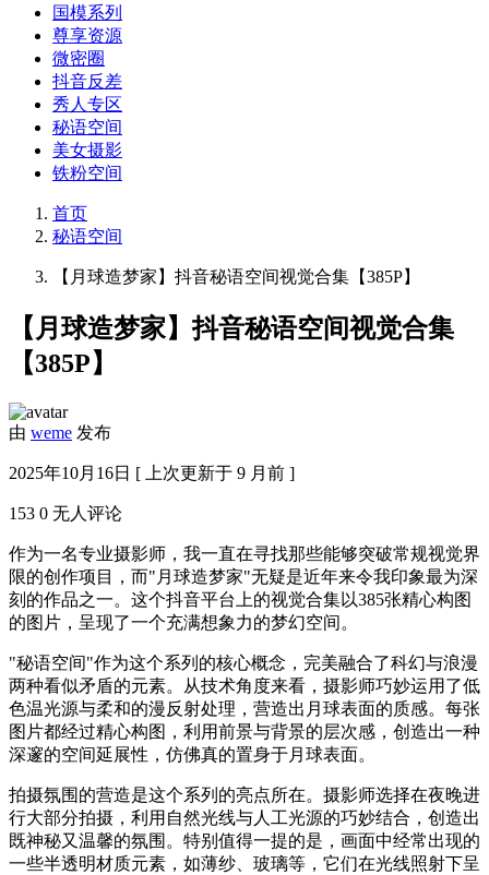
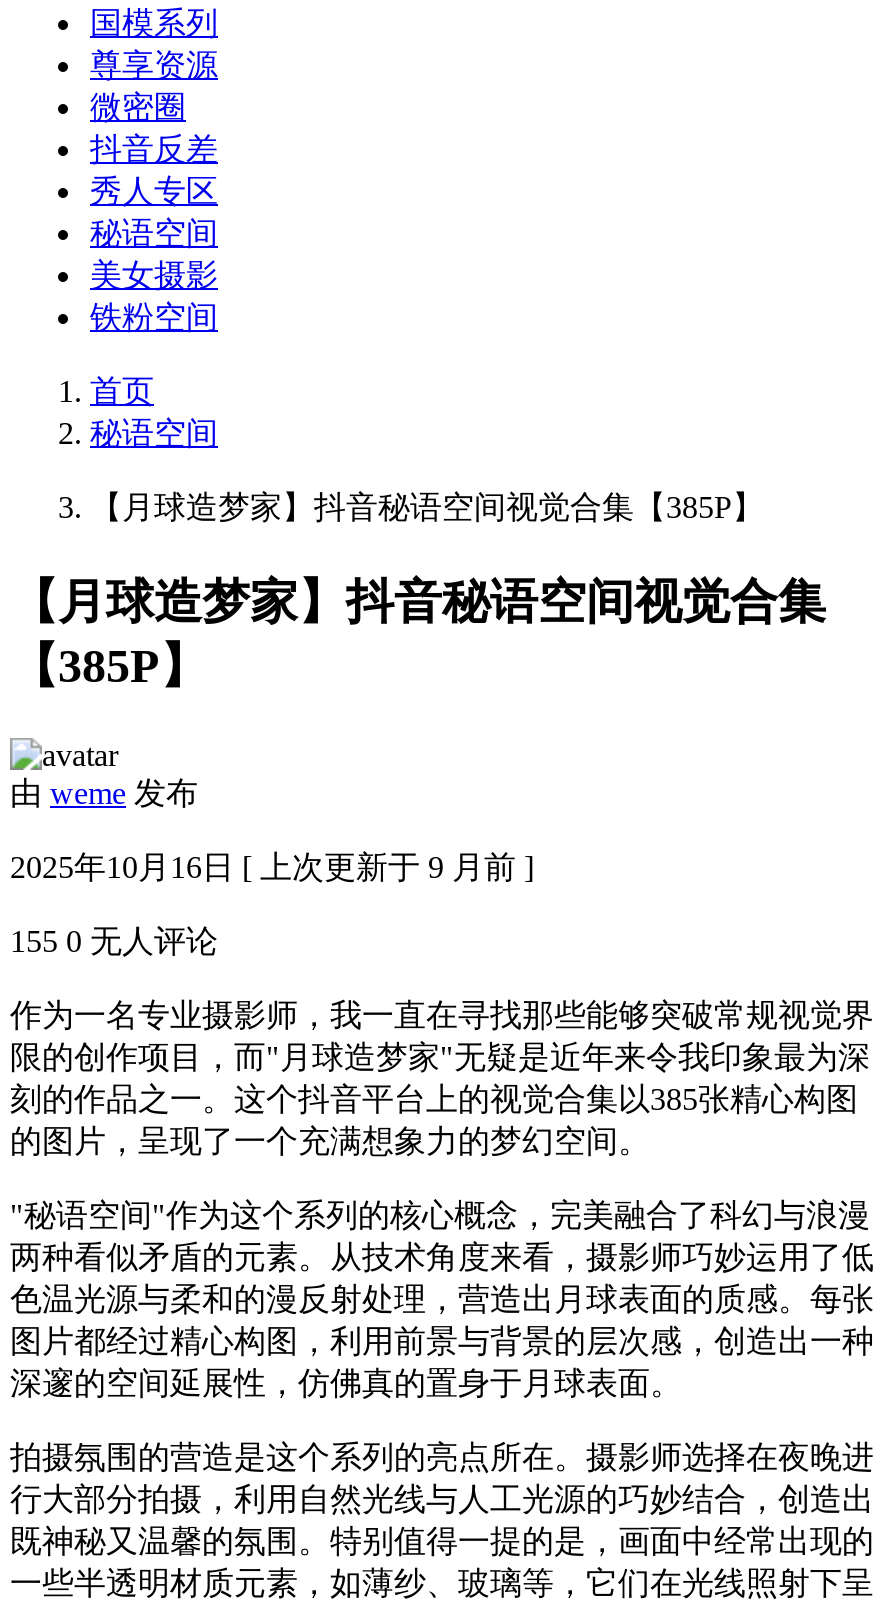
[9,504,122,522] 153 0无人评论 -> [10,923,218,957] 155 0无人评论

